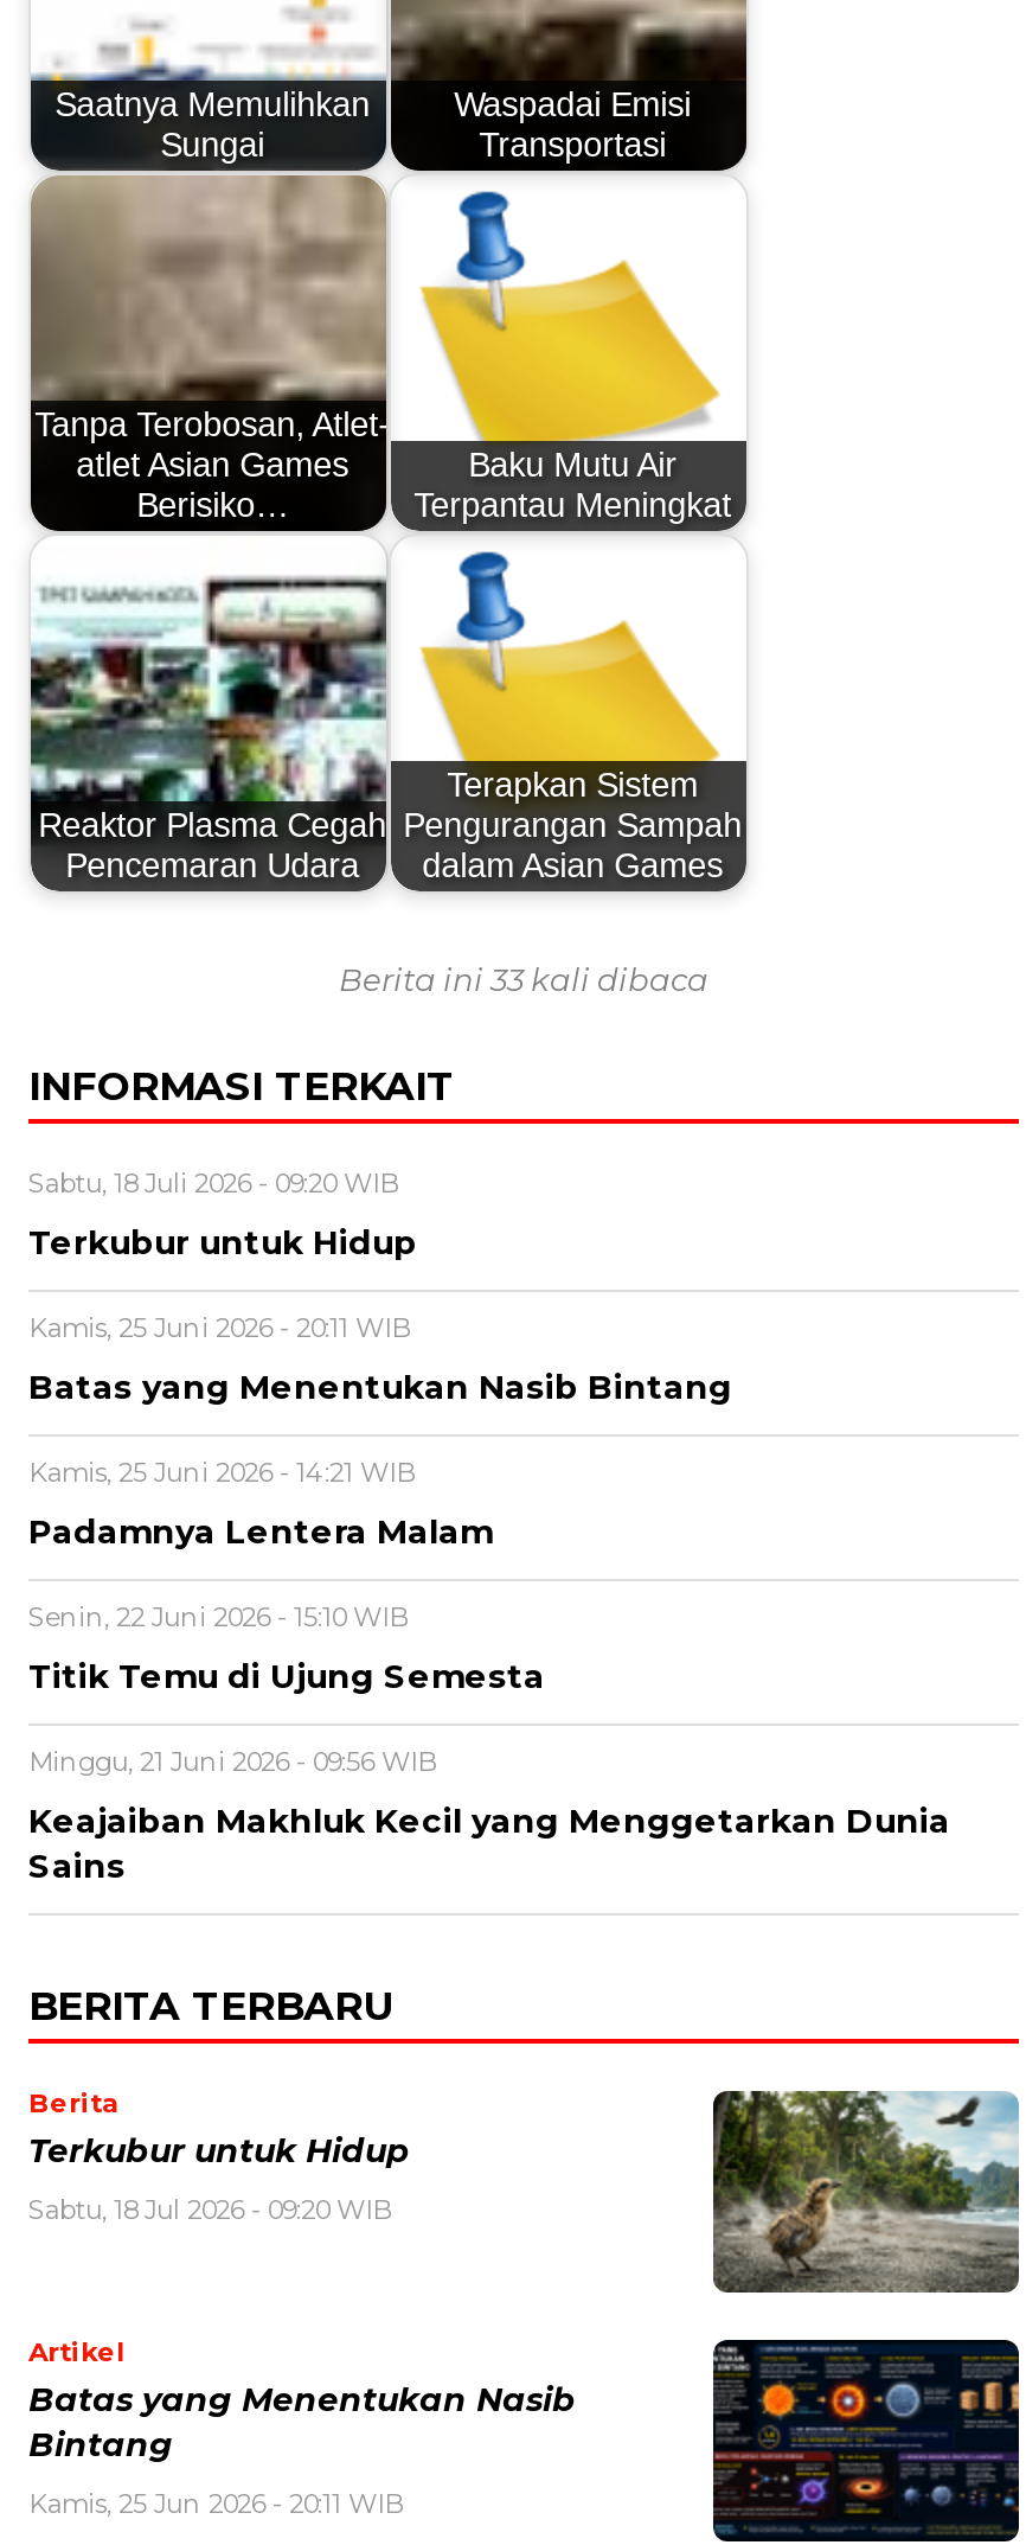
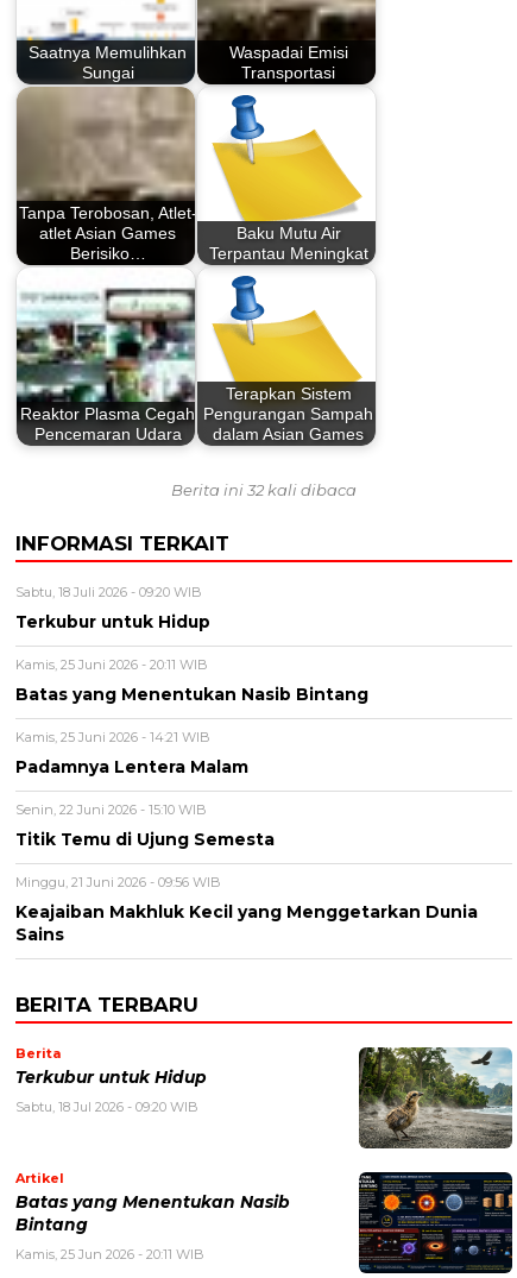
[339,959,708,997] Berita ini 33 kali dibaca -> [171,481,357,500] Berita ini 32 kali dibaca

